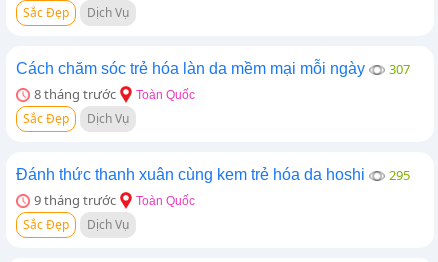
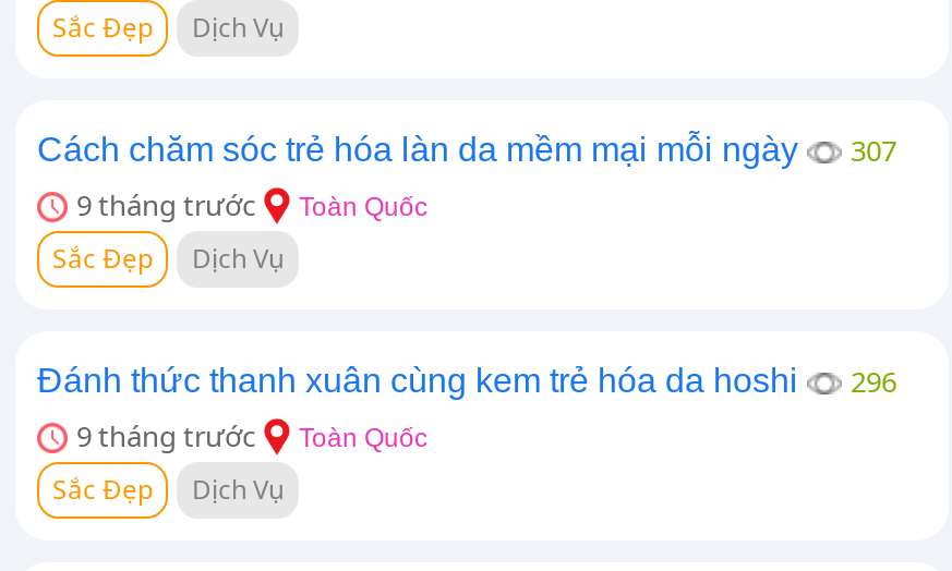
[34,85,195,103] 8 tháng trước Toàn Quốc -> [76,185,427,224] 9 tháng trước Toàn Quốc
[16,166,410,184] Đánh thức thanh xuân cùng kem trẻ hóa da hoshi 295 -> [37,362,896,401] Đánh thức thanh xuân cùng kem trẻ hóa da hoshi 296

